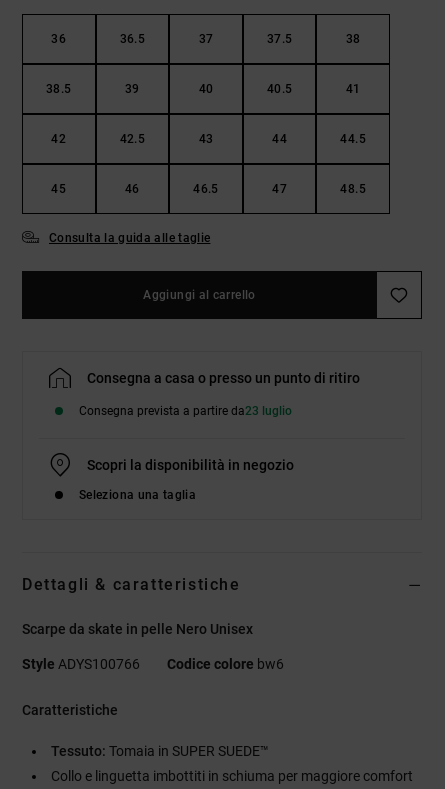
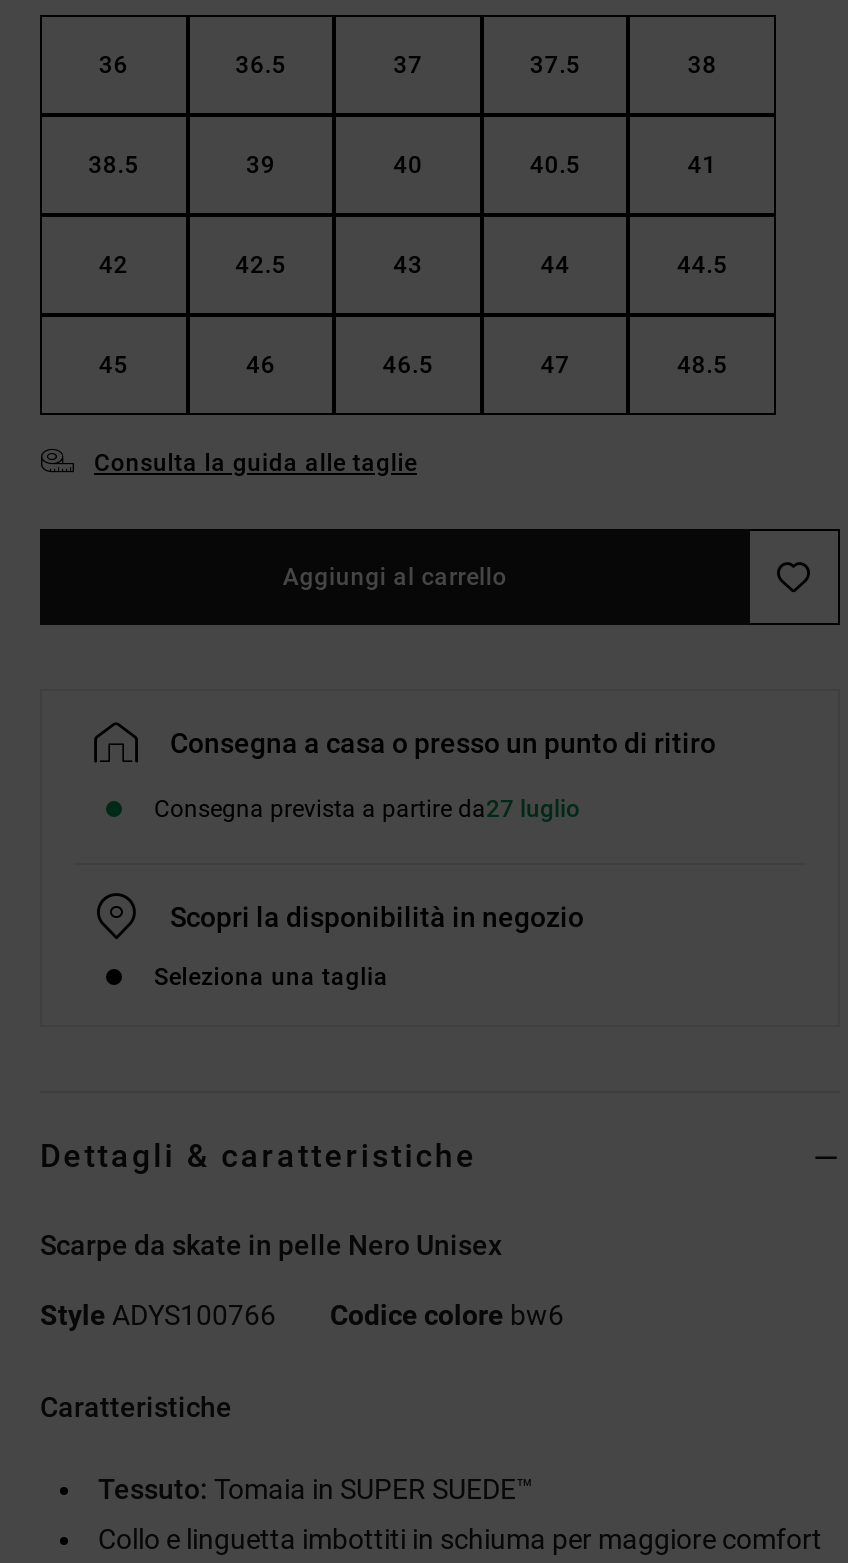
[79,404,292,418] Consegna prevista a partire da23 luglio -> [154,795,580,823] Consegna prevista a partire da27 luglio

